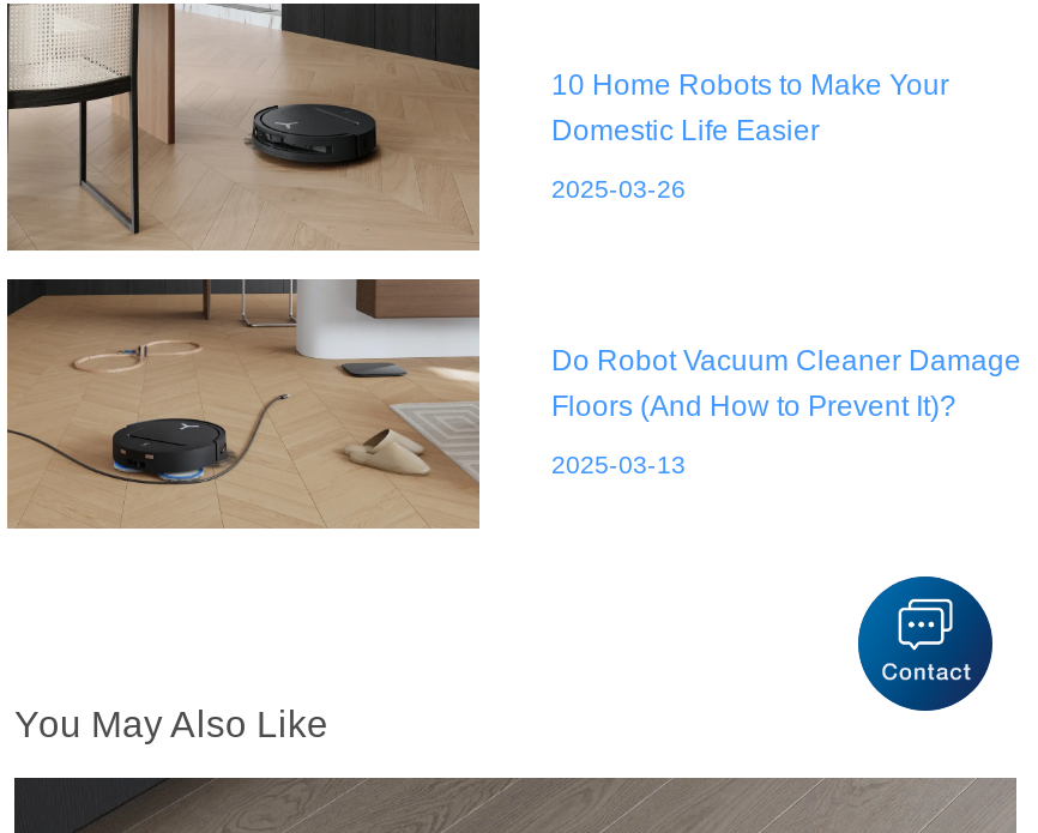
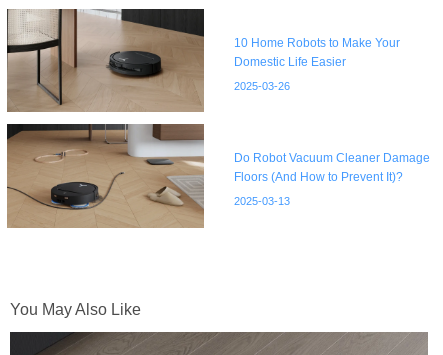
[856,574,995,713] [image] -> none

